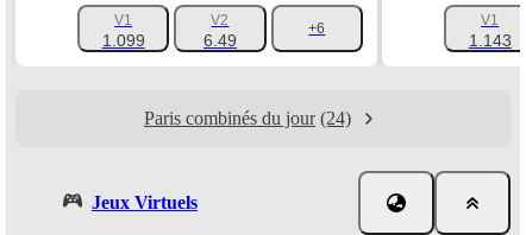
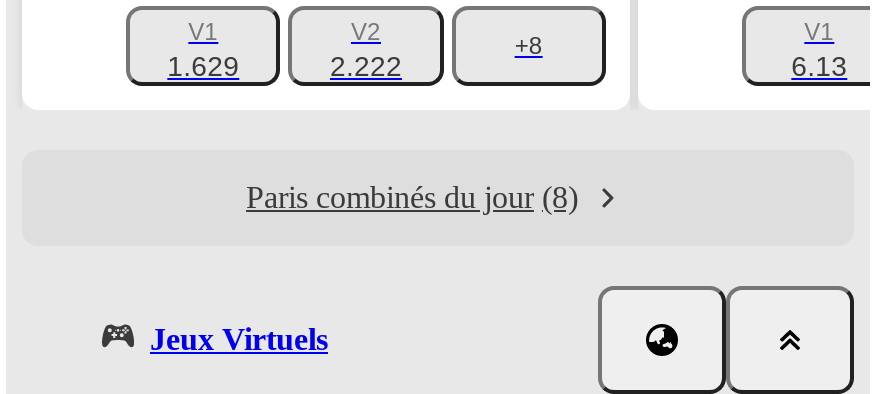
[309,20,325,37] +6 -> [515,32,543,60] +8
[102,31,145,50] 1.099 -> [167,50,239,82] 1.629
[203,31,237,50] 6.49 -> [330,50,402,82] 2.222
[469,31,511,50] 1.143 -> [791,50,847,82] 6.13
[144,108,351,128] Paris combinés du jour (24) -> [246,180,578,214] Paris combinés du jour (8)

